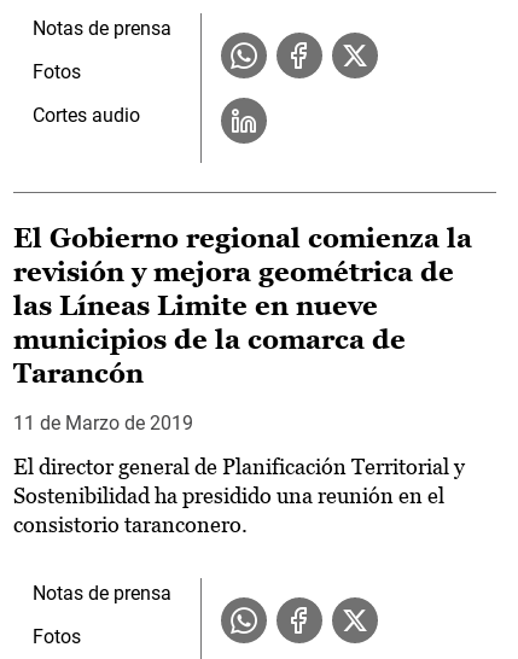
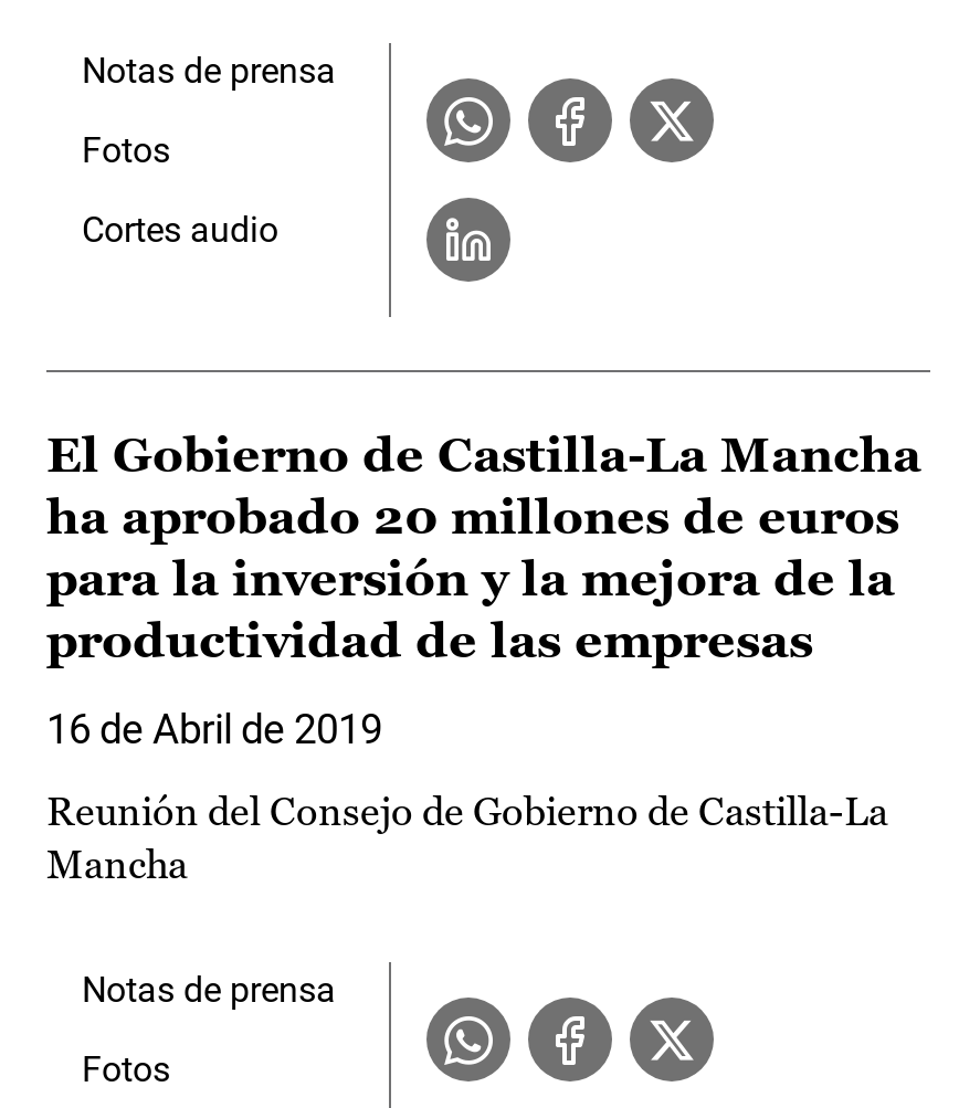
[13,223,472,389] El Gobierno regional comienza la | revisión y mejora geométrica de | las Líneas Limite en nueve | municipios de la comarca de | Tarancón -> [46,428,921,669] El Gobierno de Castilla-La Mancha | ha aprobado 20 millones de euros | para la inversión y la mejora de la | productividad de las empresas
[13,412,193,435] 11 de Marzo de 2019 -> [46,706,382,753] 16 de Abril de 2019
[13,454,465,537] El director general de Planificación Territorial y | Sostenibilidad ha presidido una reunión en el | consistorio taranconero. -> [46,788,888,887] Reunión del Consejo de Gobierno de Castilla-La | Mancha

